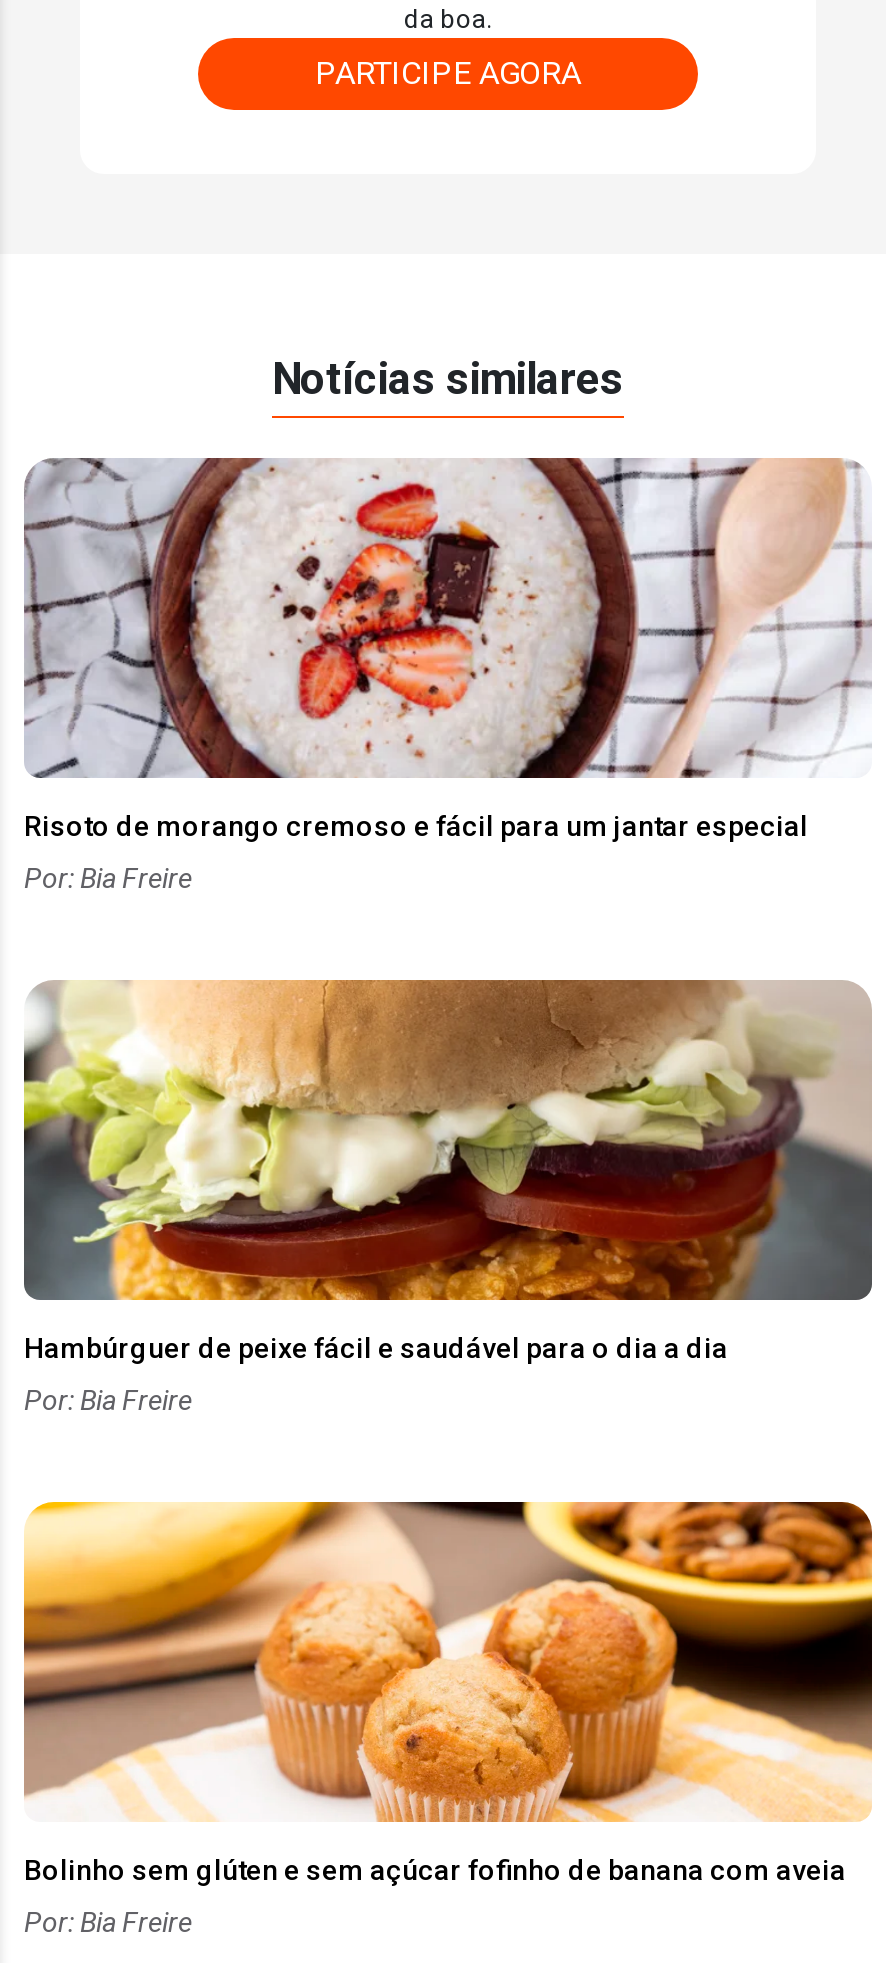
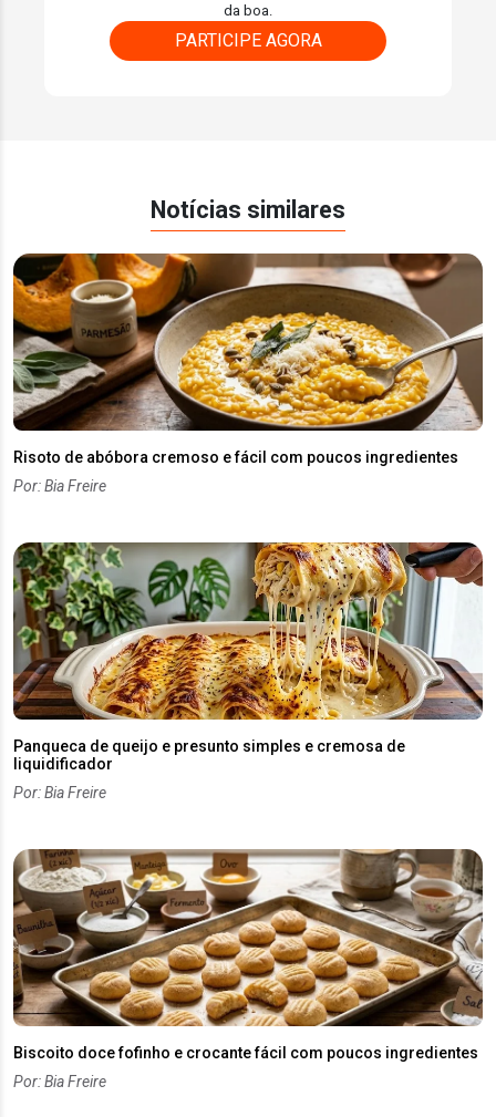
[22,458,872,843] [image] | Risoto de morango cremoso e fácil para um jantar especial -> [12,252,484,466] [image] | Risoto de abóbora cremoso e fácil com poucos ingredientes
[22,978,874,1365] [image] | Hambúrguer de peixe fácil e saudável para o dia a dia -> [12,541,483,773] [image] | Panqueca de queijo e presunto simples e cremosa de | liquidificador
[22,1500,874,1887] [image] | Bolinho sem glúten e sem açúcar fofinho de banana com aveia -> [12,848,484,1062] [image] | Biscoito doce fofinho e crocante fácil com poucos ingredientes

